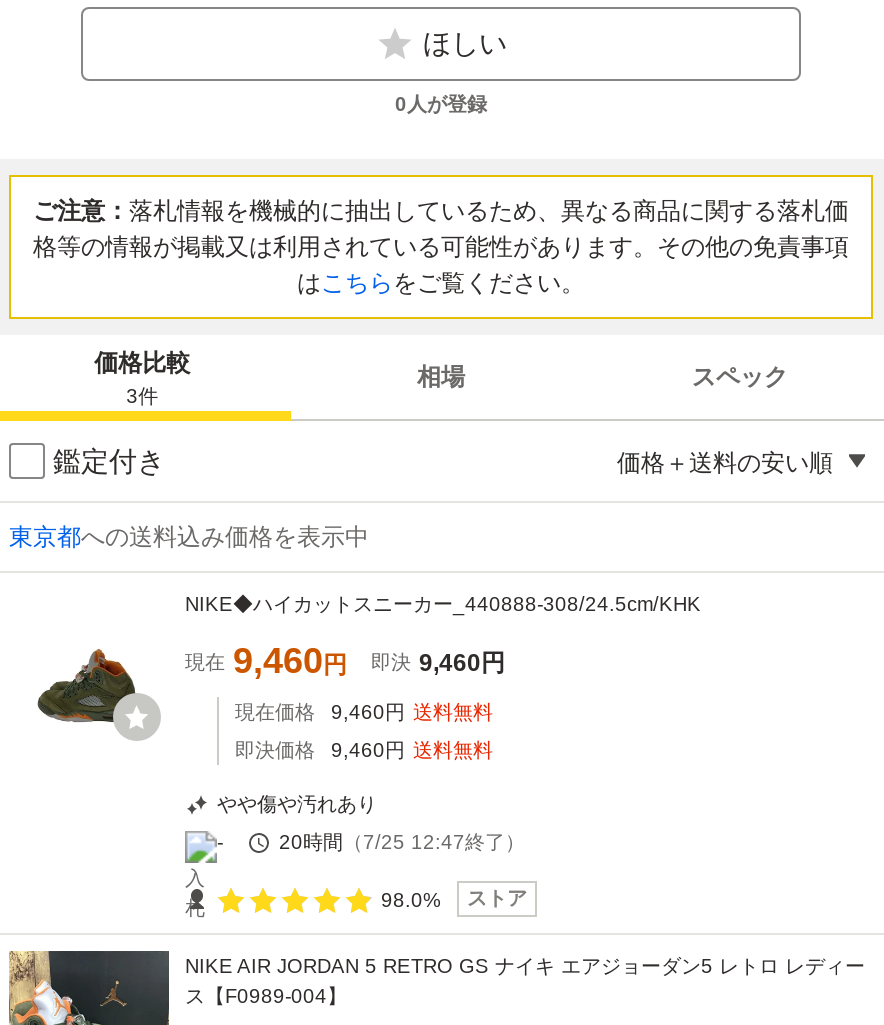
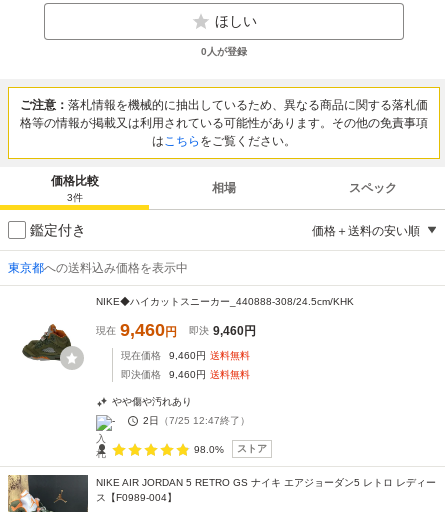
[279,831,525,853] 20時間（7/25 12:47終了） -> [143,415,250,426] 2日（7/25 12:47終了）

